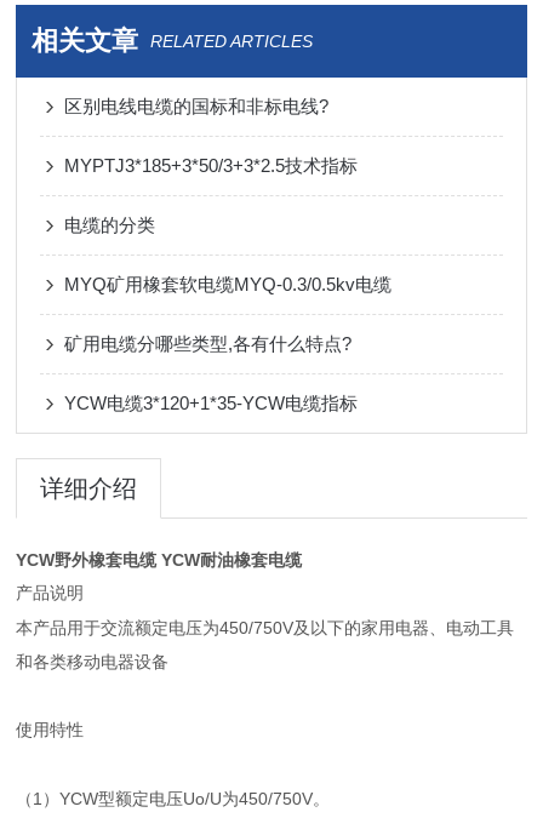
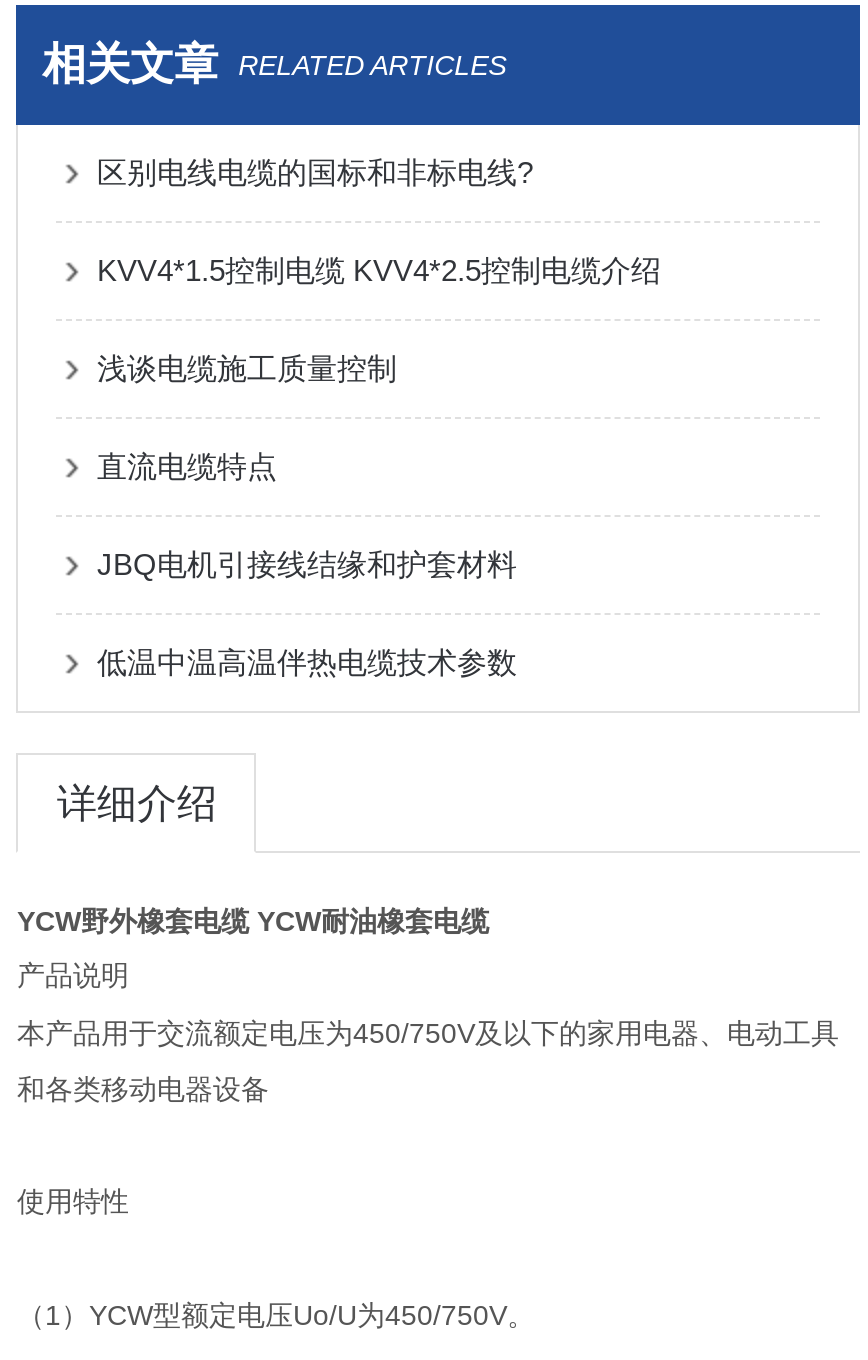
[65,155,358,176] MYPTJ3*185+3*50/3+3*2.5技术指标 -> [97,253,661,287] KVV4*1.5控制电缆 KVV4*2.5控制电缆介绍
[65,215,156,235] 电缆的分类 -> [97,351,397,385] 浅谈电缆施工质量控制
[65,274,392,294] MYQ矿用橡套软电缆MYQ-0.3/0.5kv电缆 -> [97,449,277,483] 直流电缆特点
[65,333,352,354] 矿用电缆分哪些类型,各有什么特点? -> [97,547,517,581] JBQ电机引接线结缘和护套材料
[65,393,358,413] YCW电缆3*120+1*35-YCW电缆指标 -> [97,645,517,679] 低温中温高温伴热电缆技术参数

